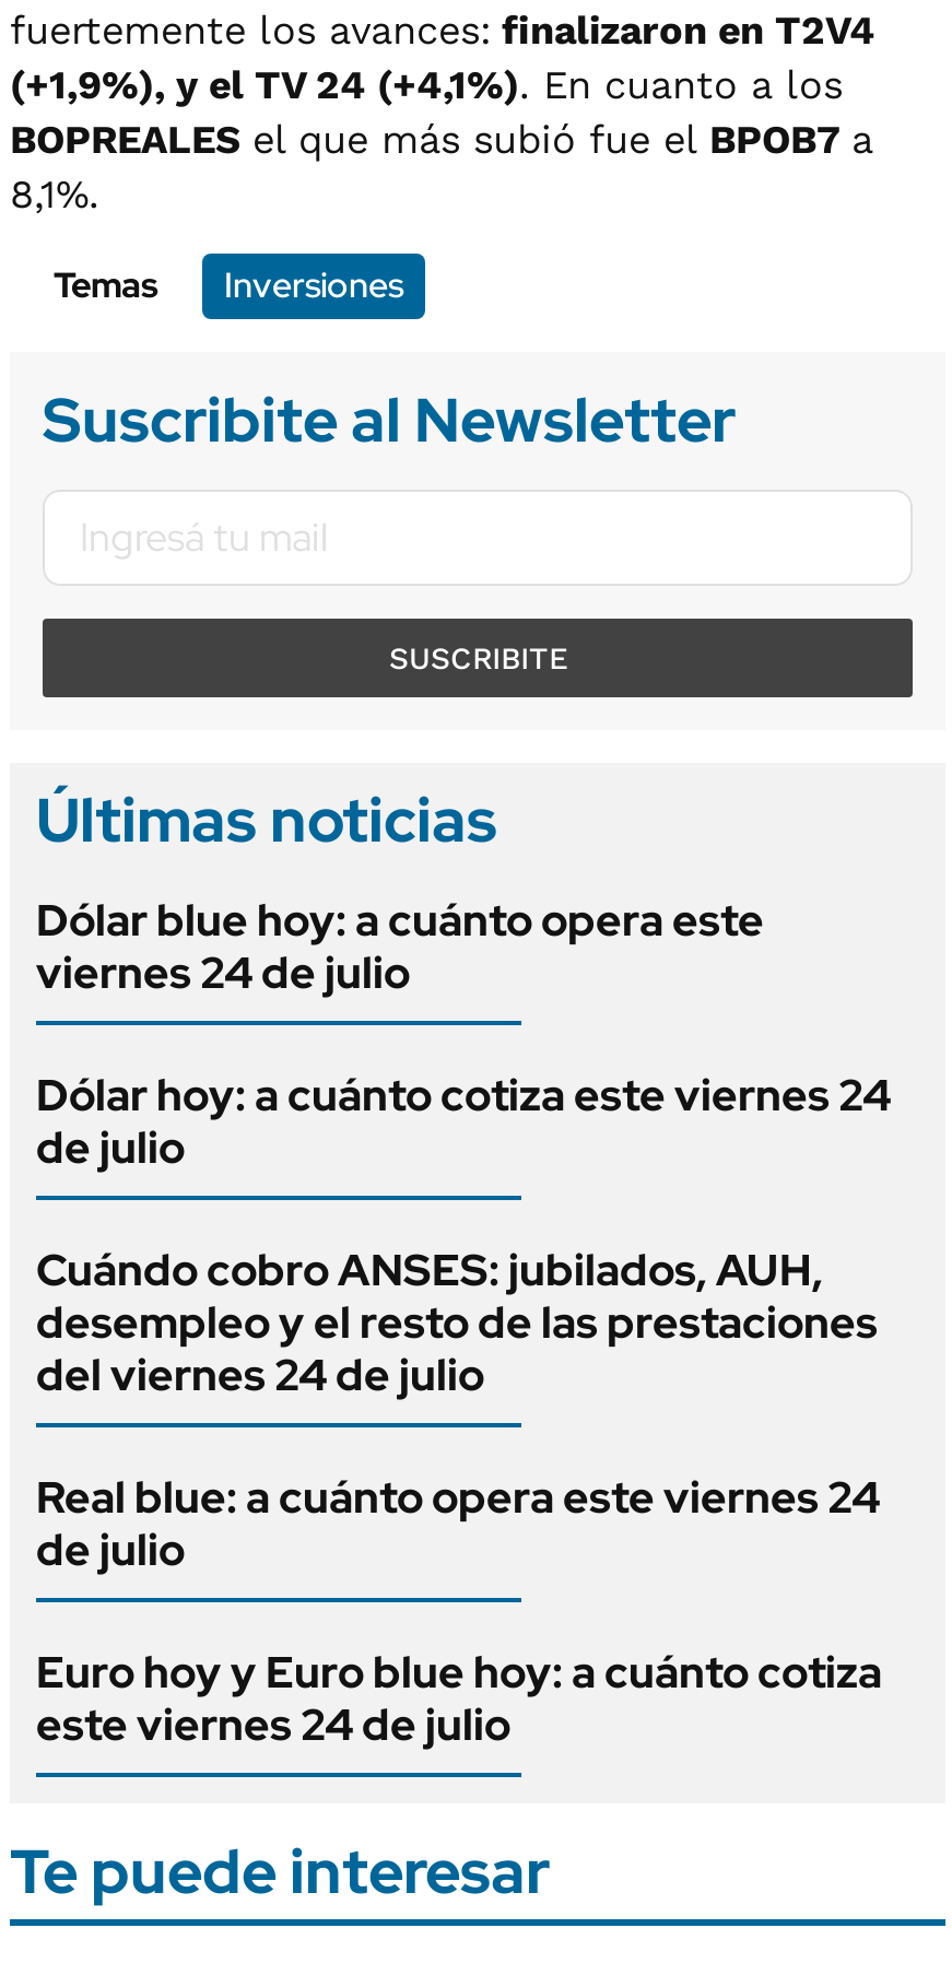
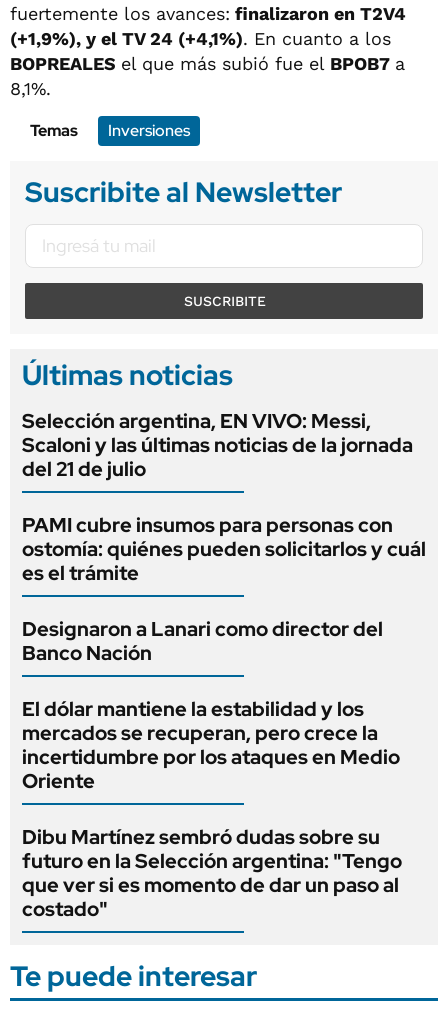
[36,891,764,1000] Dólar blue hoy: a cuánto opera este | viernes 24 de julio -> [22,408,413,482] Selección argentina, EN VIVO: Messi, | Scaloni y las últimas noticias de la jornada | del 21 de julio
[36,1066,891,1175] Dólar hoy: a cuánto cotiza este viernes 24 | de julio -> [22,512,426,586] PAMI cubre insumos para personas con | ostomía: quiénes pueden solicitarlos y cuál | es el trámite
[36,1241,878,1403] Cuándo cobro ANSES: jubilados, AUH, | desempleo y el resto de las prestaciones | del viernes 24 de julio -> [22,616,383,666] Designaron a Lanari como director del | Banco Nación
[36,1468,880,1577] Real blue: a cuánto opera este viernes 24 | de julio -> [22,696,400,794] El dólar mantiene la estabilidad y los | mercados se recuperan, pero crece la | incertidumbre por los ataques en Medio | Oriente
[36,1643,882,1752] Euro hoy y Euro blue hoy: a cuánto cotiza | este viernes 24 de julio -> [22,824,402,922] Dibu Martínez sembró dudas sobre su | futuro en la Selección argentina: "Tengo | que ver si es momento de dar un paso al | costado"

